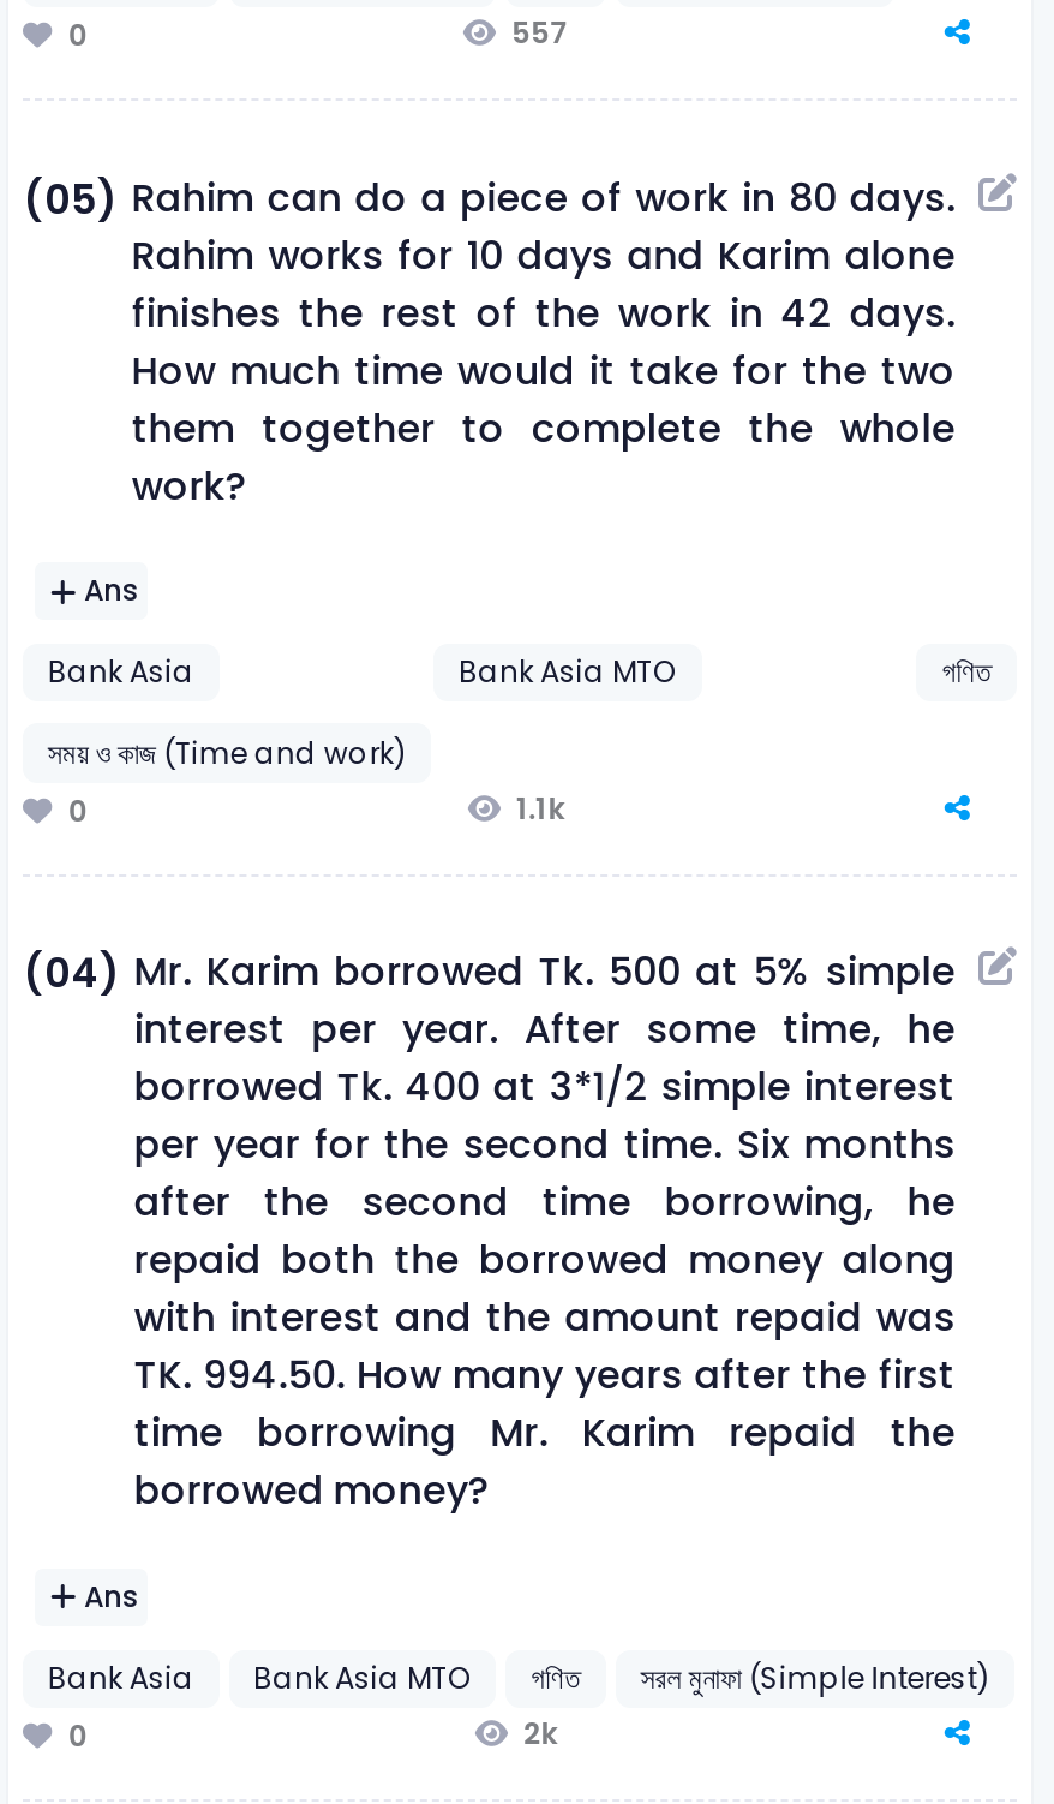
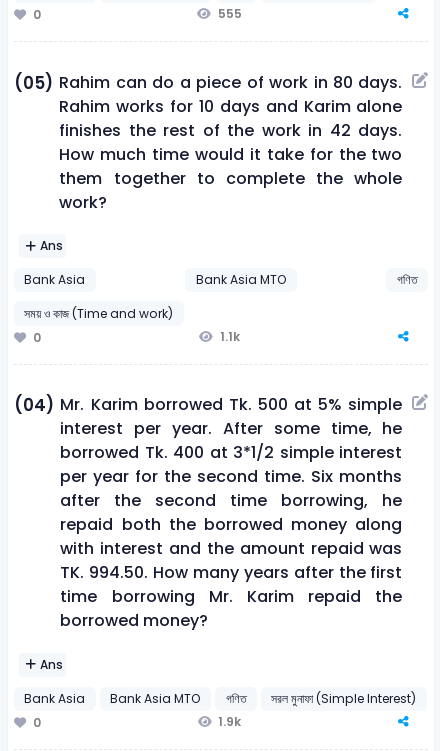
[504,11,569,52] 557 -> [215,5,242,22] 555
[516,1712,557,1753] 2k -> [215,713,241,730] 1.9k

